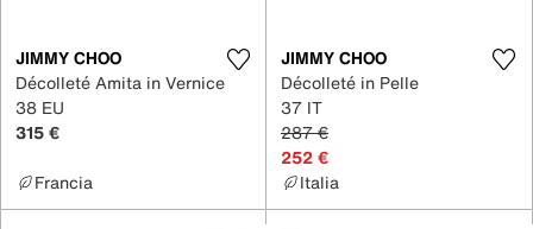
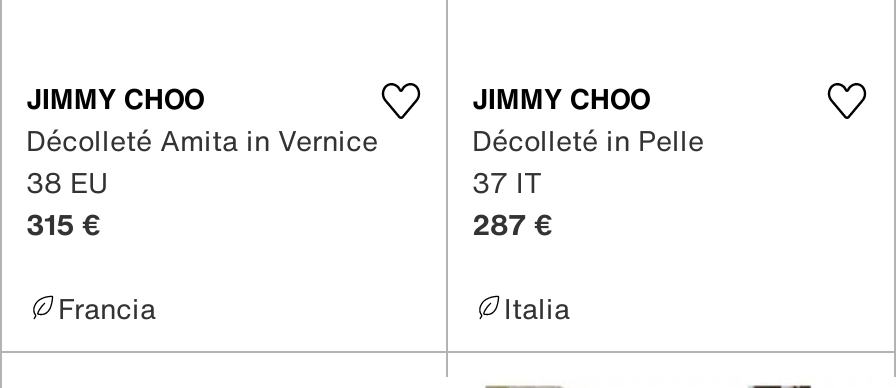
[281,145,328,170] 252 € -> none

